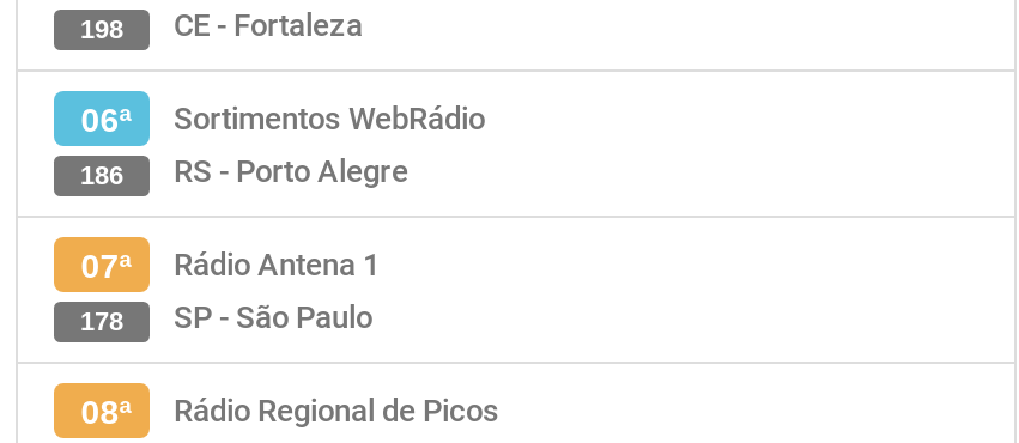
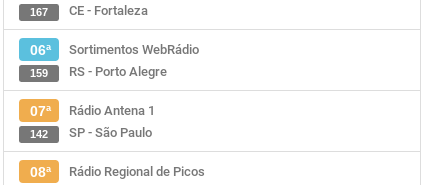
[80,7,363,43] 198 CE - Fortaleza -> [30,3,148,18] 167 CE - Fortaleza
[80,153,408,189] 186 RS - Porto Alegre -> [30,64,167,79] 159 RS - Porto Alegre
[80,299,372,335] 178 SP - São Paulo -> [30,125,152,140] 142 SP - São Paulo

